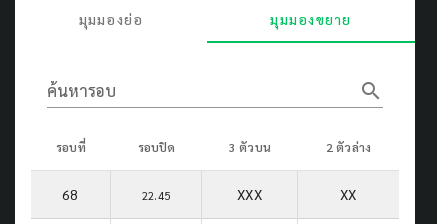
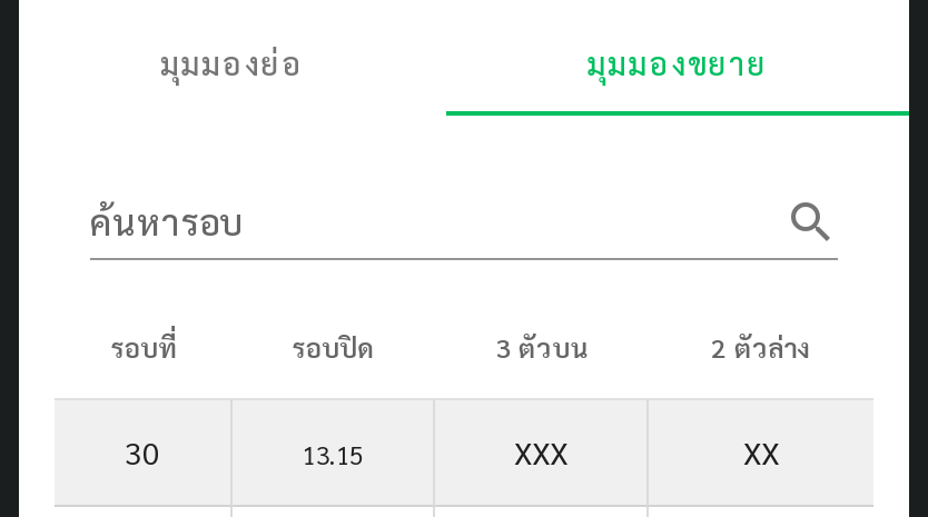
[62,185,79,203] 68 -> [124,431,160,471] 30
[142,188,170,203] 22.45 -> [302,438,363,471] 13.15

